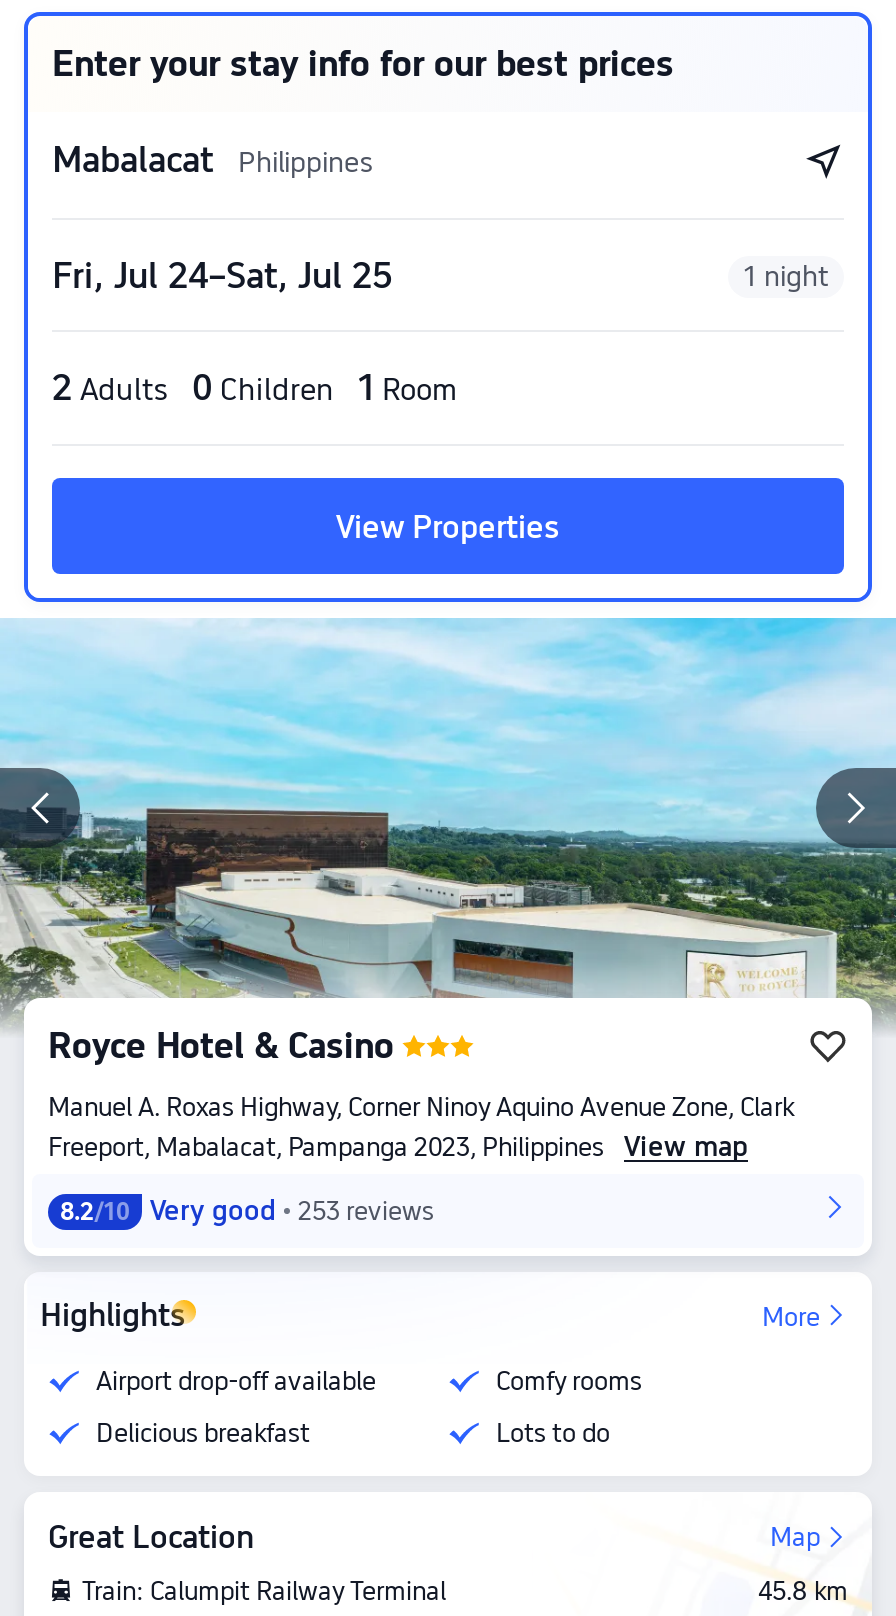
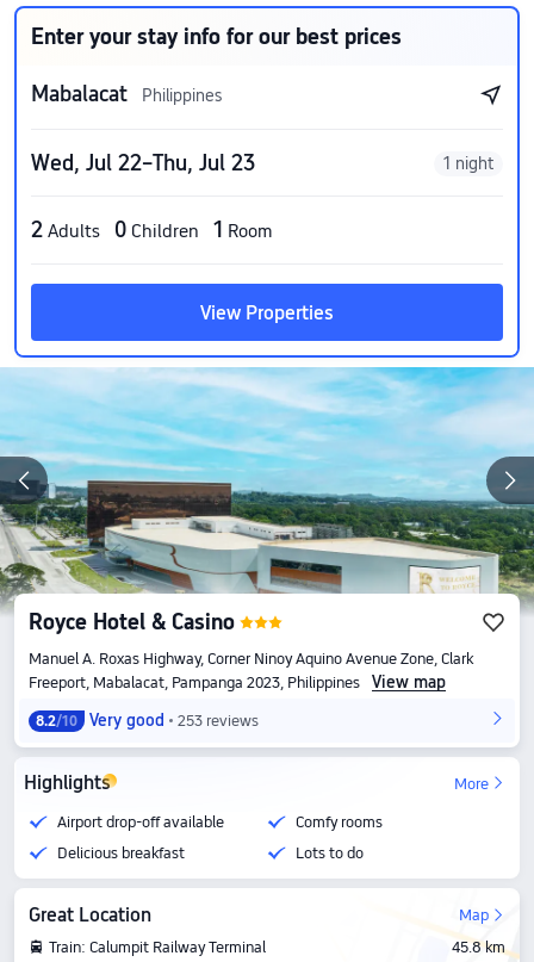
[52,254,392,296] Fri, Jul 24–Sat, Jul 25 -> [31,150,255,175] Wed, Jul 22–Thu, Jul 23

